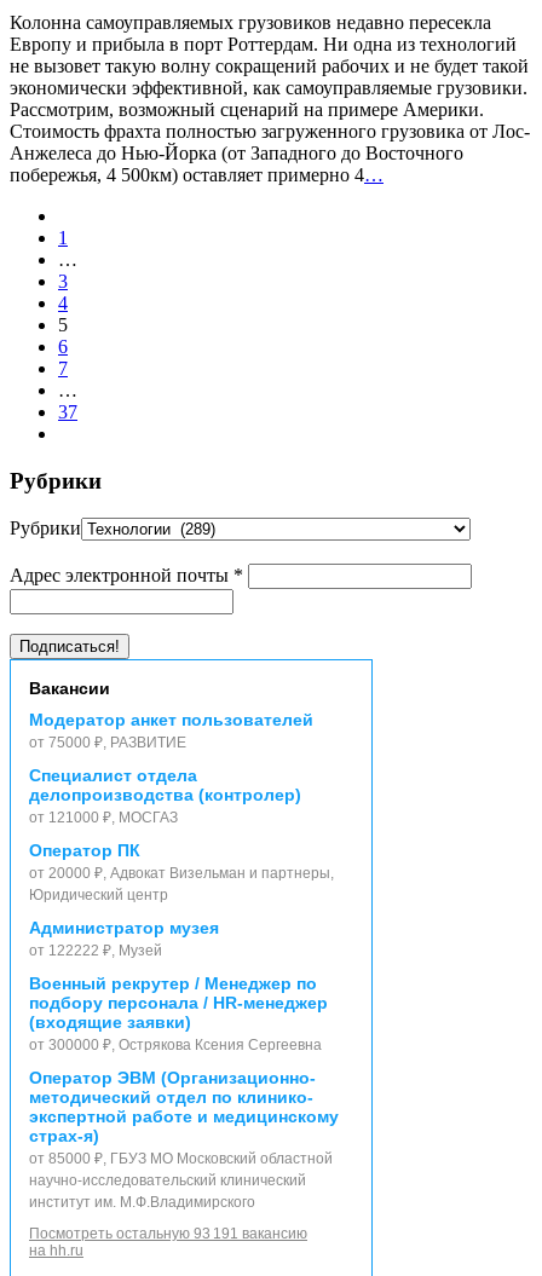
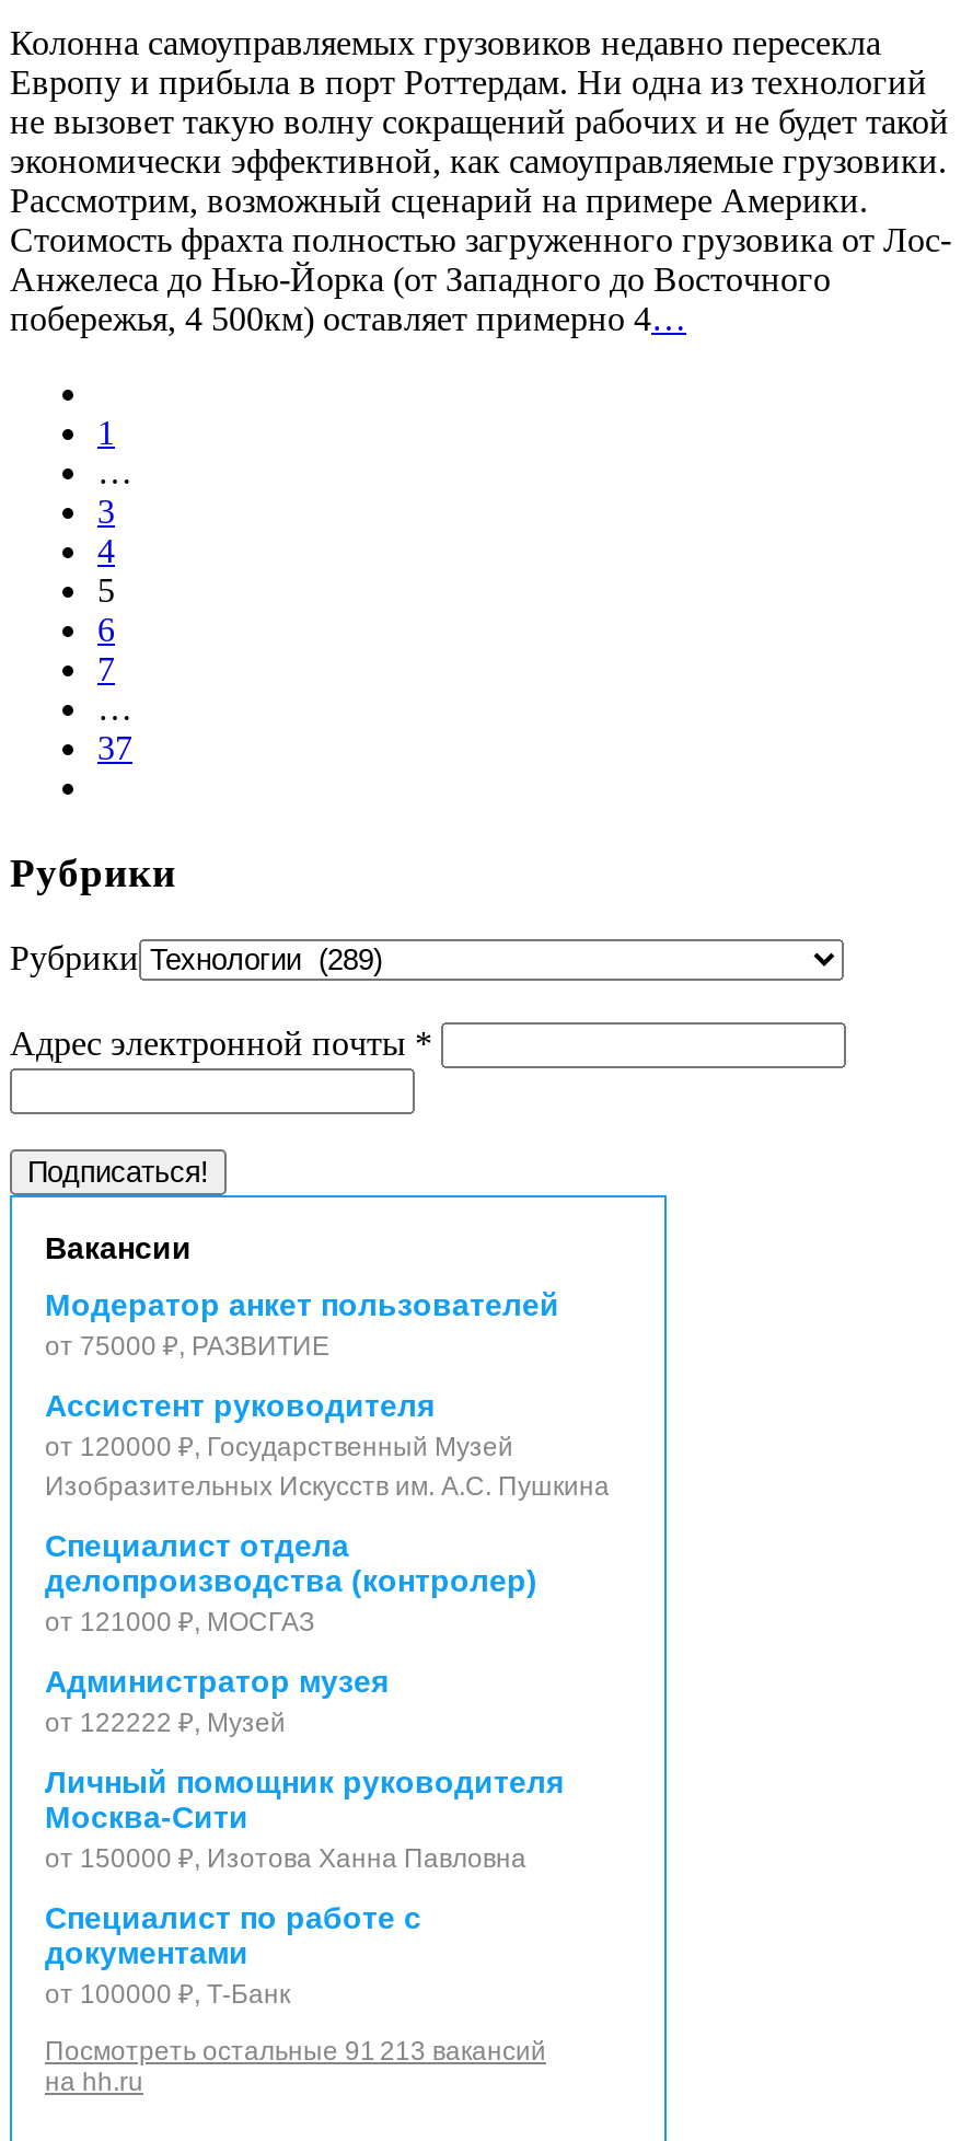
none -> [45,1387,610,1501] Ассистент руководителя | от 120000 ₽, Государственный Музей | Изобразительных Искусств им. А.С. Пушкина
moved [29,765,301,826] -> [45,1527,537,1637]: Специалист отдела | делопроизводства (контролер) | от 121000 ₽, МОСГАЗ
[29,840,334,903] Оператор ПК | от 20000 ₽, Адвокат Визельман и партнеры, | Юридический центр -> none
[29,973,328,1053] Военный рекрутер / Менеджер по | подбору персонала / HR-менеджер | (входящие заявки) | от 300000 ₽, Острякова Ксения Сергеевна -> [45,1764,564,1873] Личный помощник руководителя | Москва-Сити | от 150000 ₽, Изотова Ханна Павловна
[29,1067,339,1210] Оператор ЭВМ (Организационно- | методический отдел по клинико- | экспертной работе и медицинскому | страх-я) | от 85000 ₽, ГБУЗ МО Московский областной | научно-исследовательский клинический | институт им. М.Ф.Владимирского -> [45,1899,421,2009] Специалист по работе с | документами | от 100000 ₽, Т-Банк
[29,1225,307,1242] Посмотреть остальную 93 191 вакансию -> [45,2035,546,2066] Посмотреть остальные 91 213 вакансий

